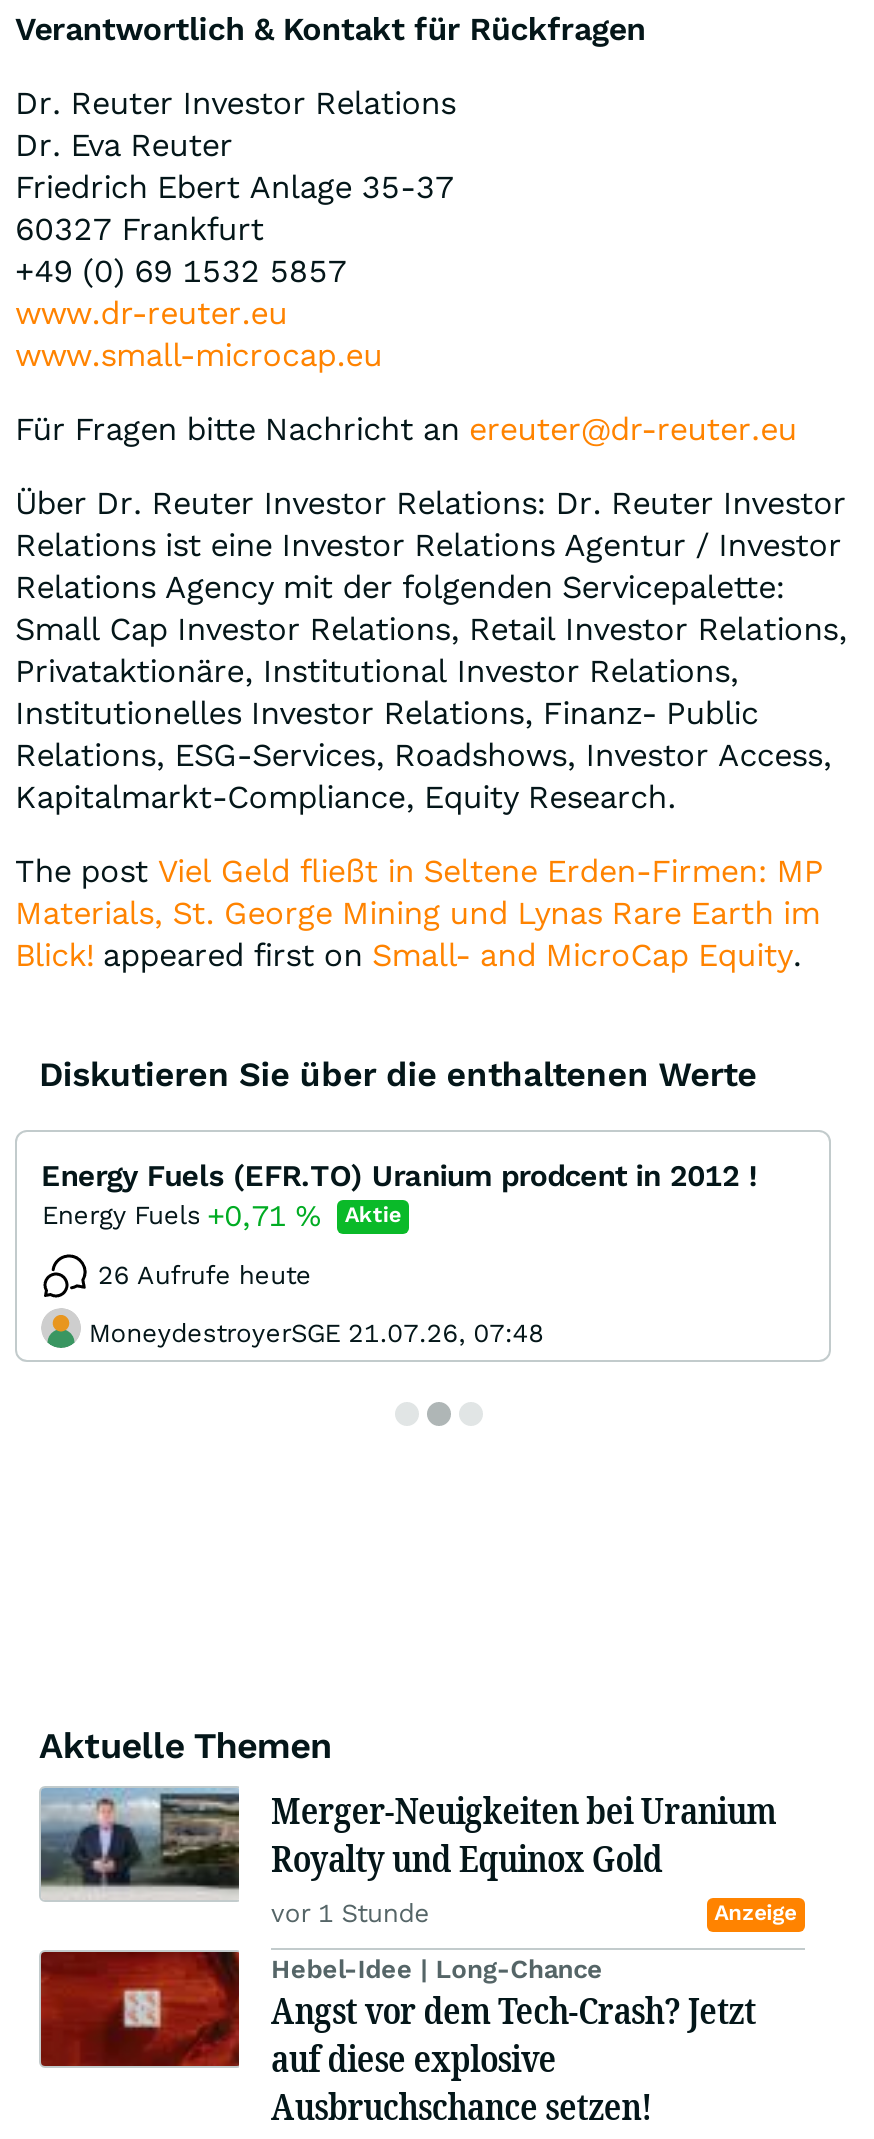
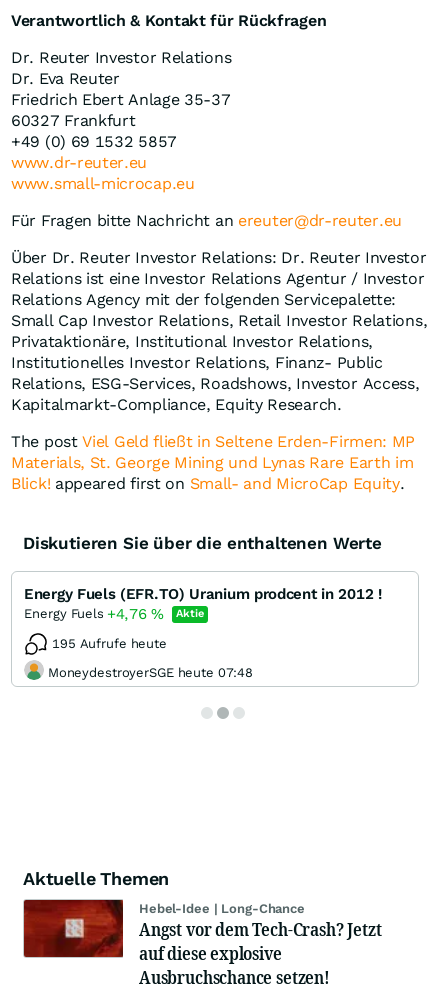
[41,1199,402,1235] Energy Fuels +0,71% Aktie -> [24,605,204,623] Energy Fuels +4,76% Aktie
[97,1261,311,1291] 26 Aufrufe heute -> [52,636,167,651] 195 Aufrufe heute
[89,1318,544,1348] MoneydestroyerSGE 21.07.26, 07:48 -> [48,665,253,680] MoneydestroyerSGE heute 07:48
[39,1786,796,1929] [image] | Merger-Neuigkeiten bei Uranium | Royalty und Equinox Gold | vor 1 Stunde | Anzeige -> none

